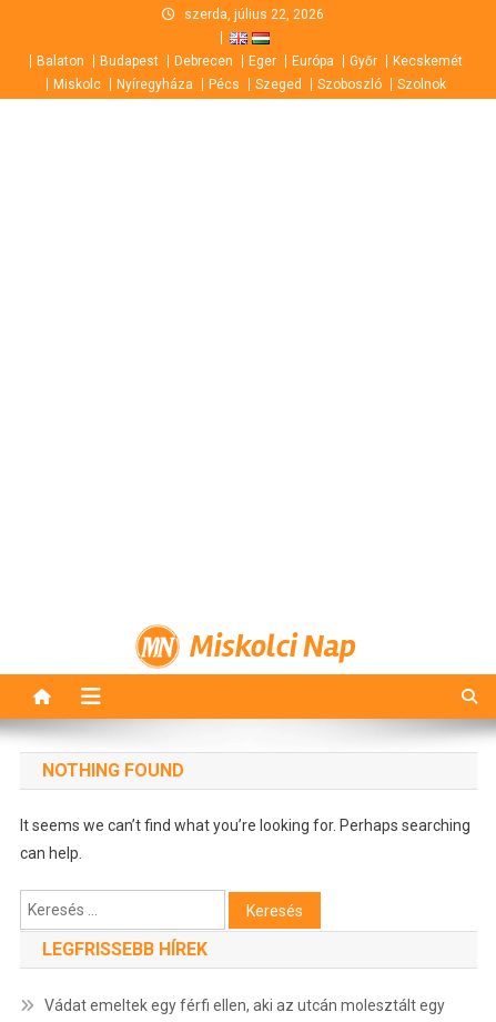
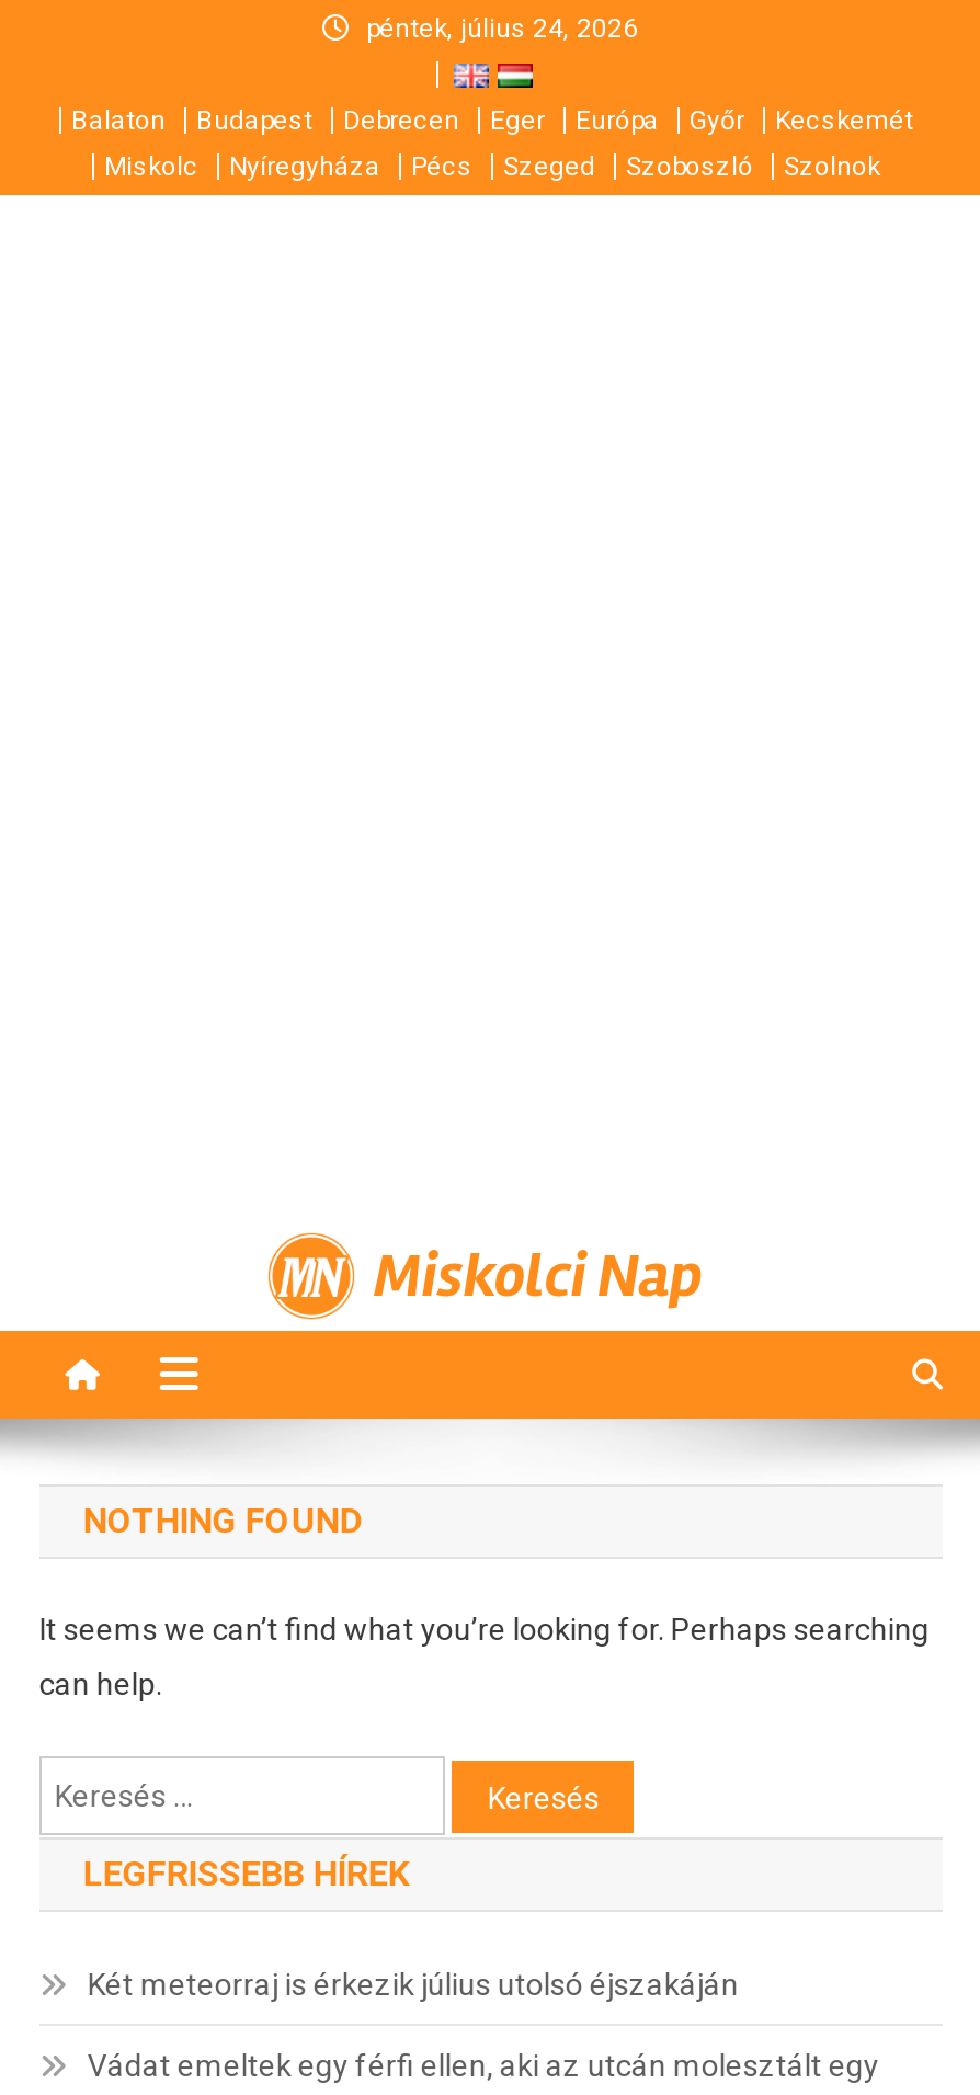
[184,7,324,22] szerda, július 22, 2026 -> [366,13,638,44] péntek, július 24, 2026
none -> [87,1967,739,2002] Két meteorraj is érkezik július utolsó éjszakáján

